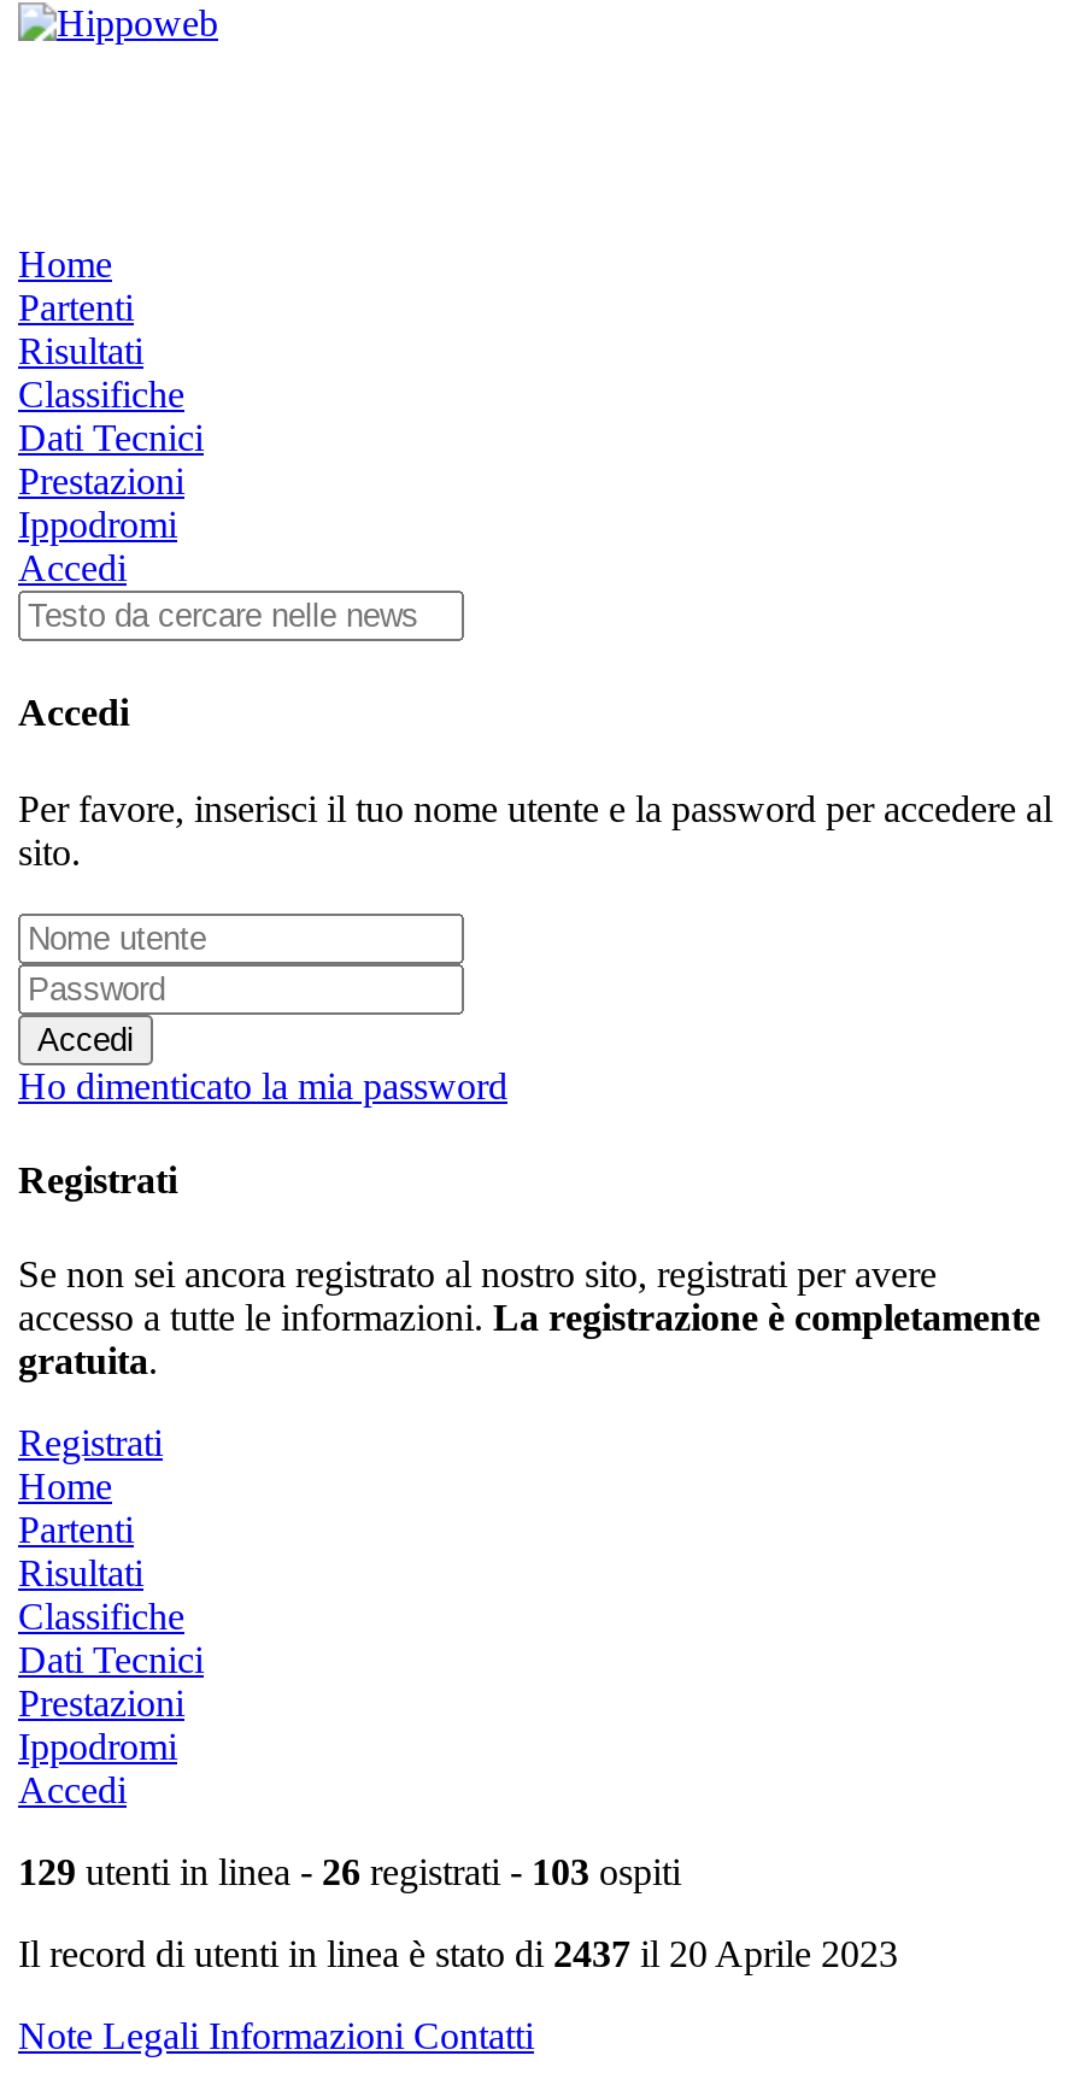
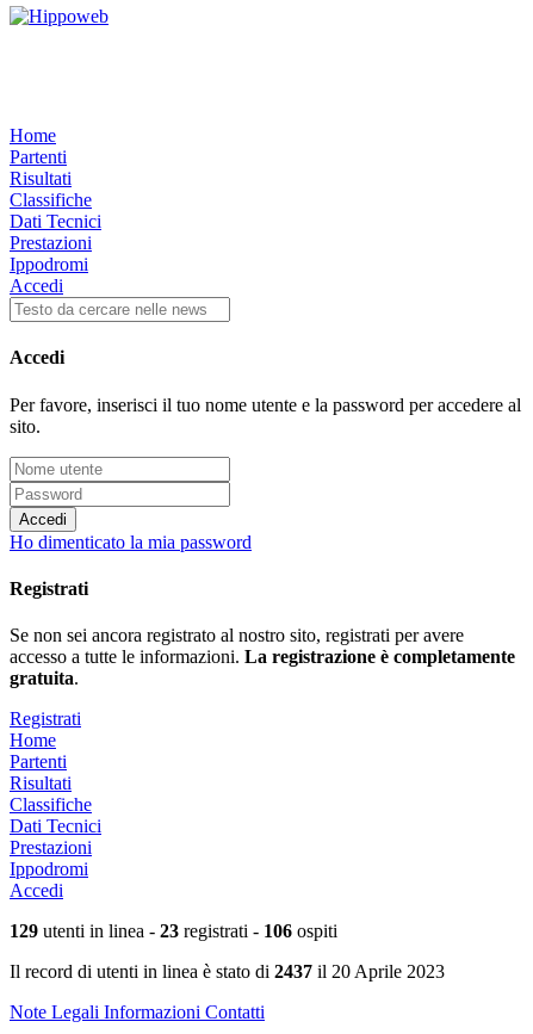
[18,1851,681,1892] 129 utenti in linea - 26 registrati - 103 ospiti -> [10,921,337,941] 129 utenti in linea - 23 registrati - 106 ospiti

